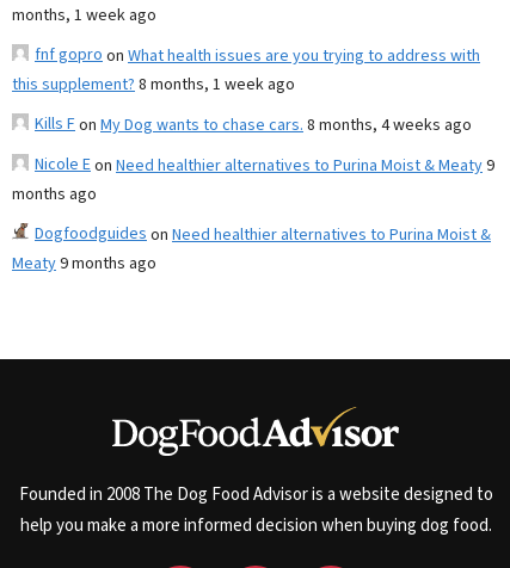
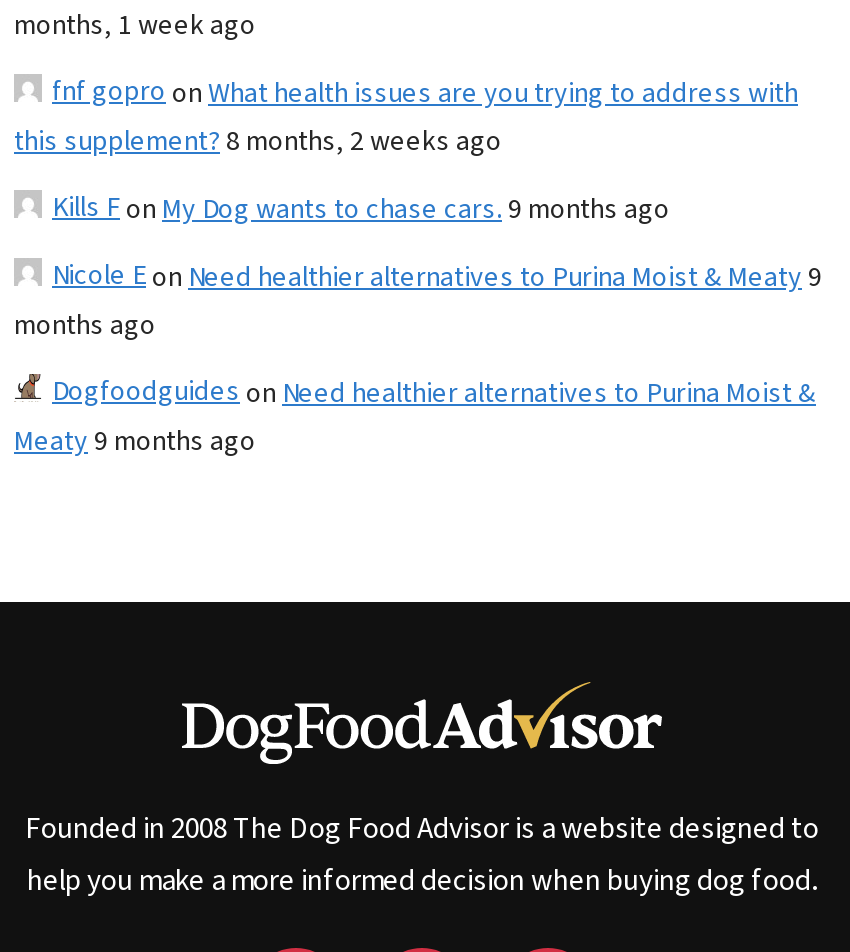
[12,72,295,96] this supplement? 8 months, 1 week ago -> [14,121,502,161] this supplement? 8 months, 2 weeks ago
[35,112,472,137] Kills Fon My Dog wants to chase cars. 8 months, 4 weeks ago -> [52,187,670,229] Kills Fon My Dog wants to chase cars. 9 months ago

